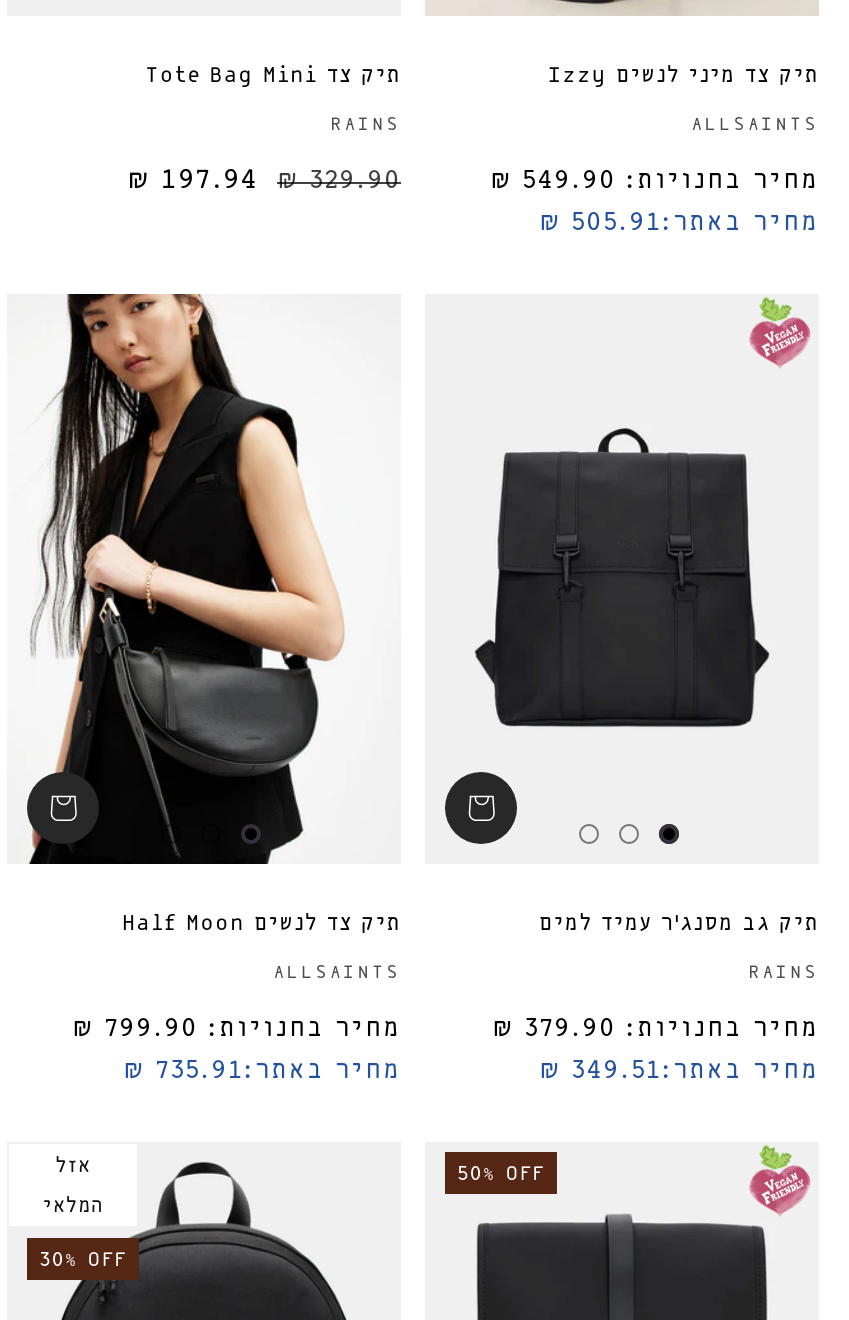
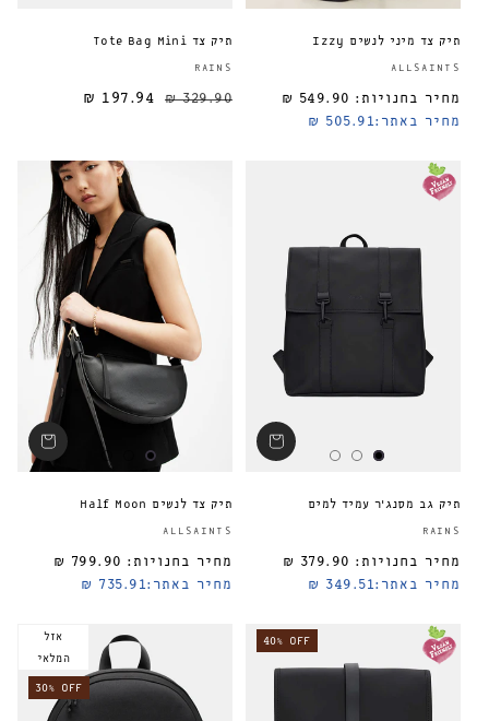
[457,1164,544,1184] 50% OFF -> [263,636,311,647] 40% OFF

